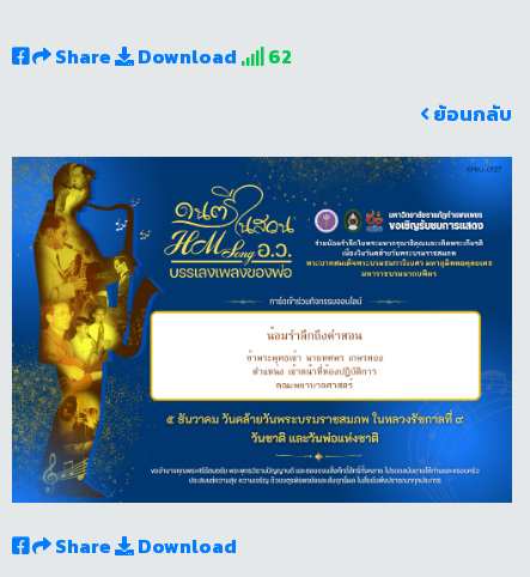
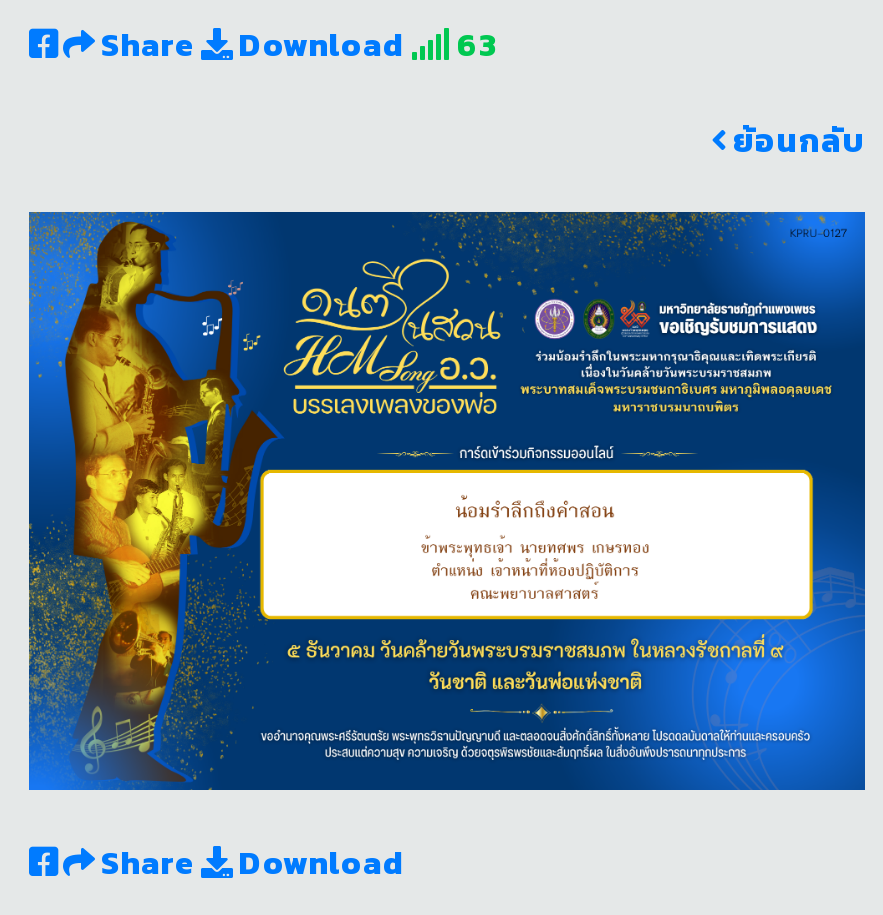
[51,42,292,71] Share Download 62 -> [95,20,497,68] Share Download 63

